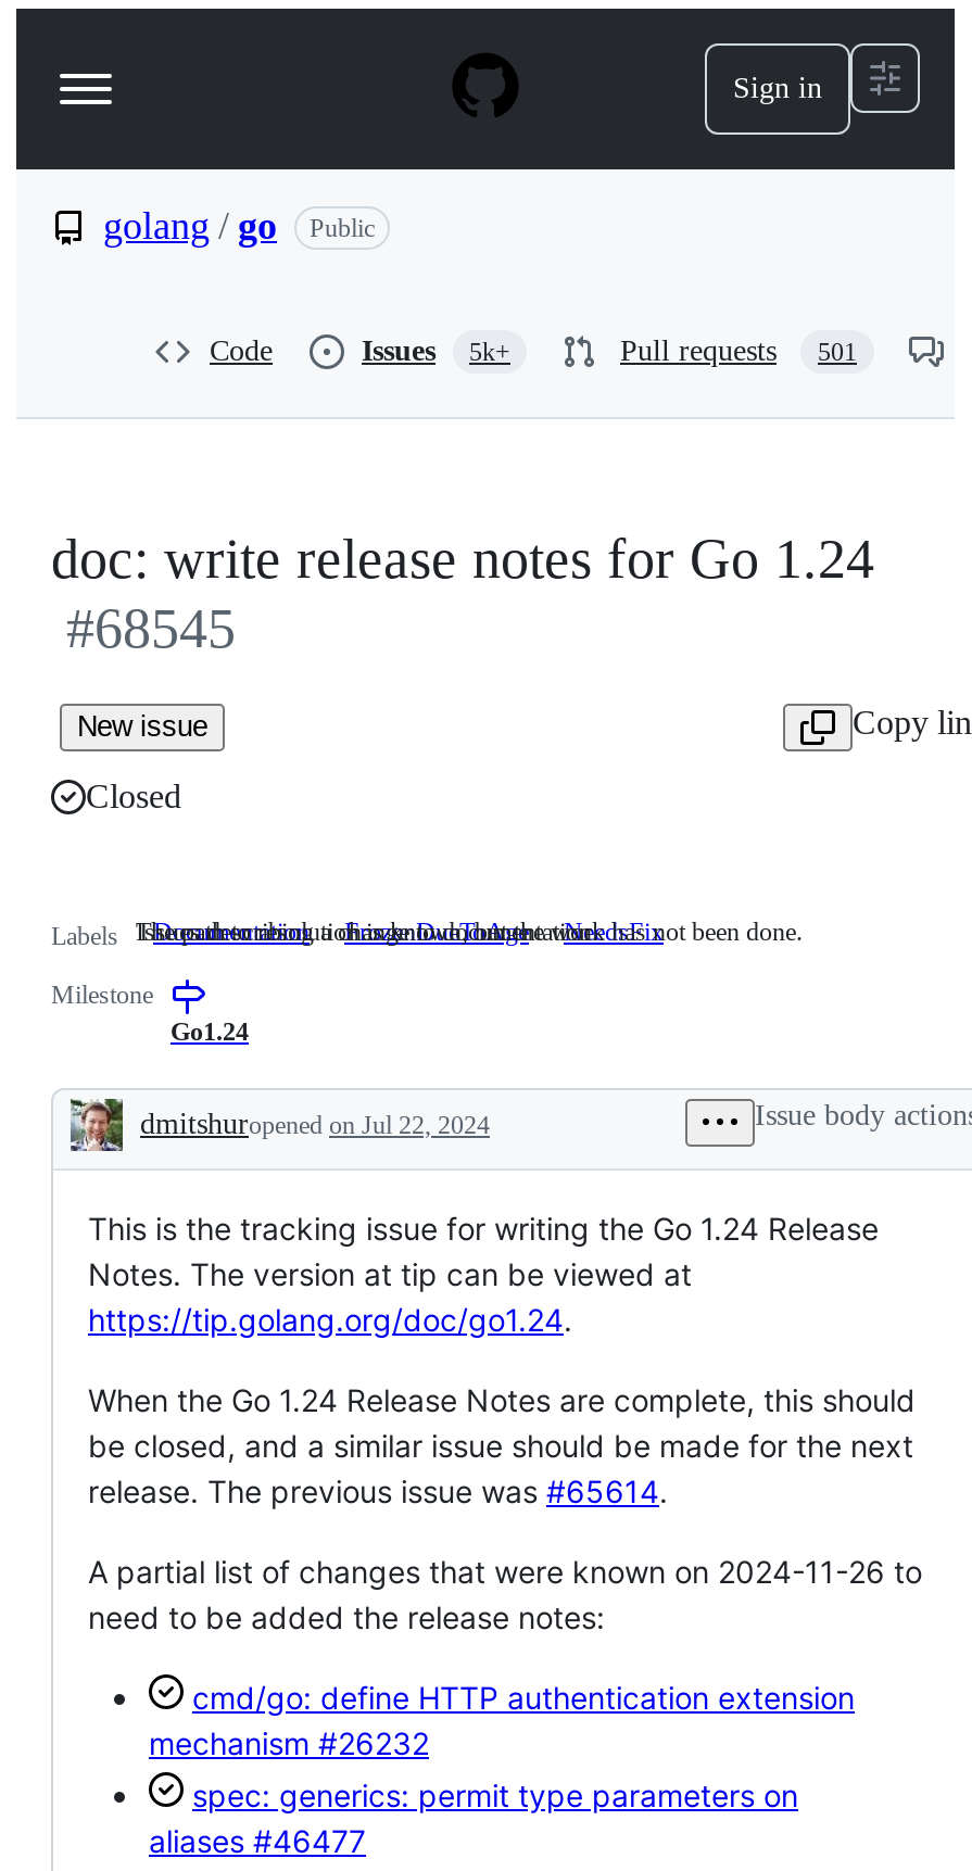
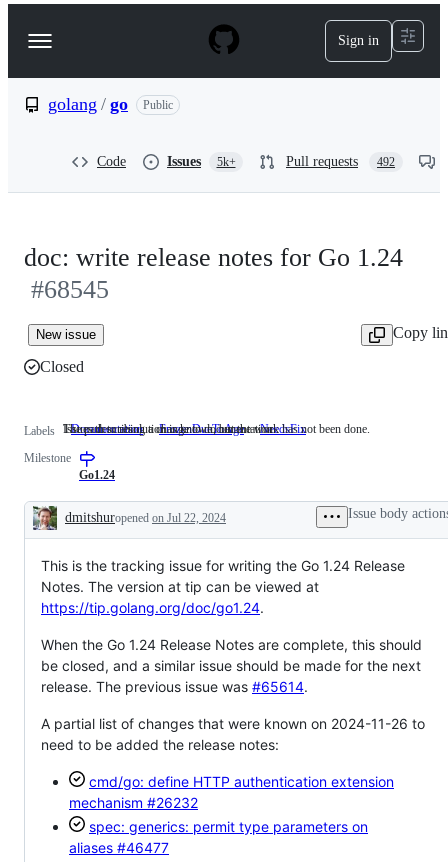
[620,334,857,367] Pull requests 501 -> [286,154,395,169] Pull requests 492

